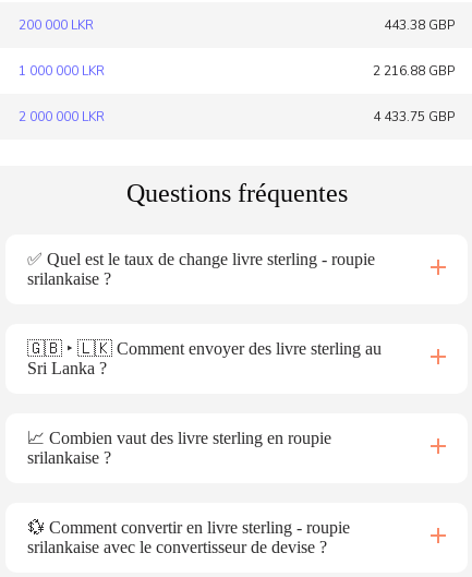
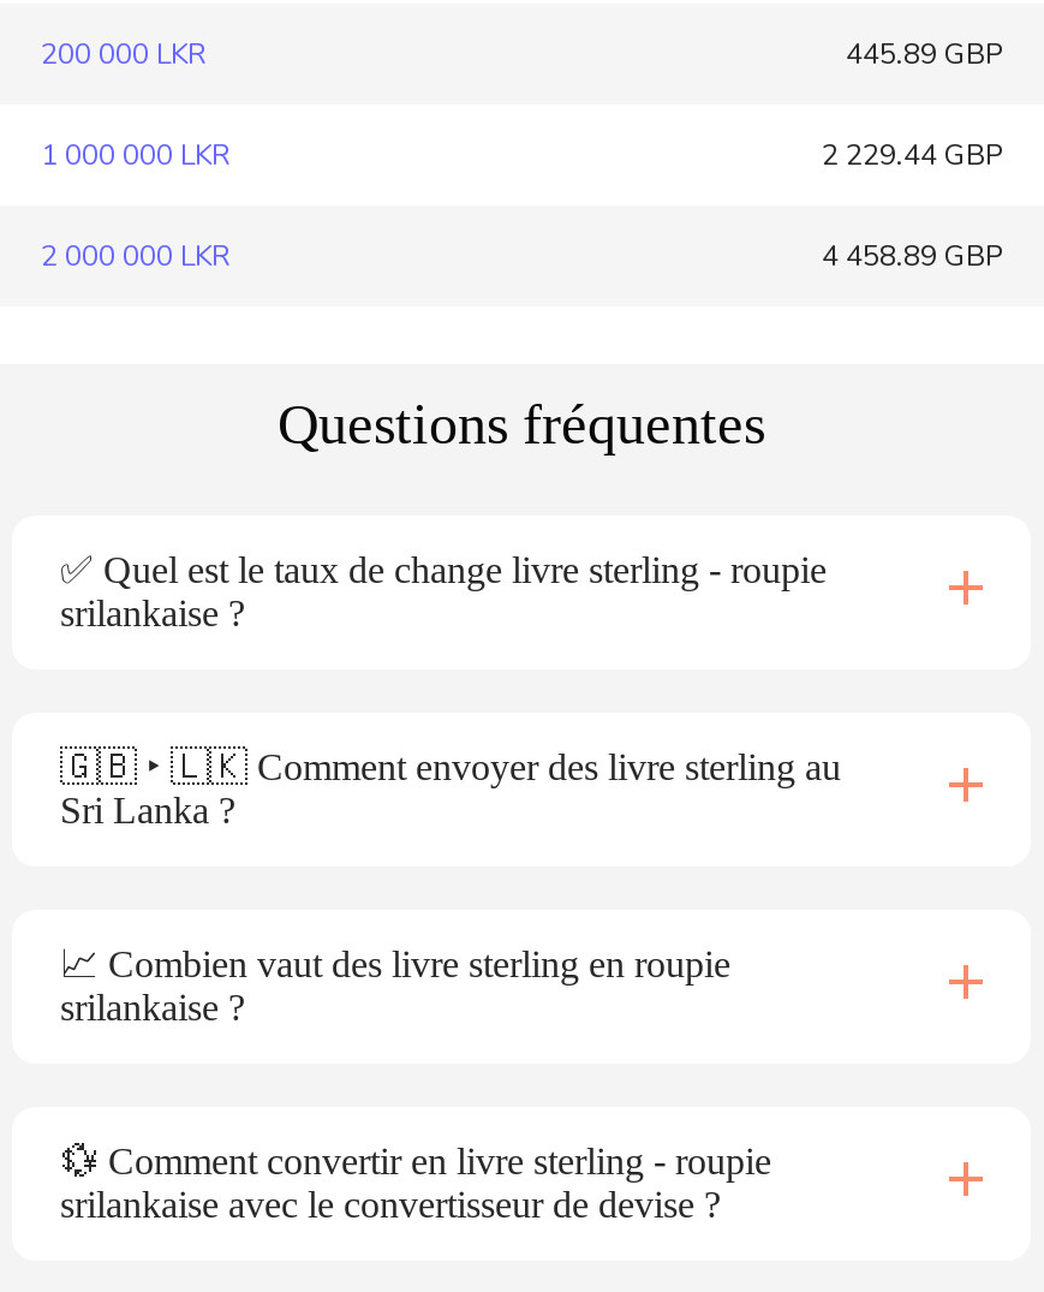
[384,16,455,34] 443.38 GBP -> [846,35,1002,73] 445.89 GBP
[373,62,455,80] 2 216.88 GBP -> [822,136,1002,174] 2 229.44 GBP
[373,108,455,125] 4 433.75 GBP -> [822,237,1002,275] 4 458.89 GBP

